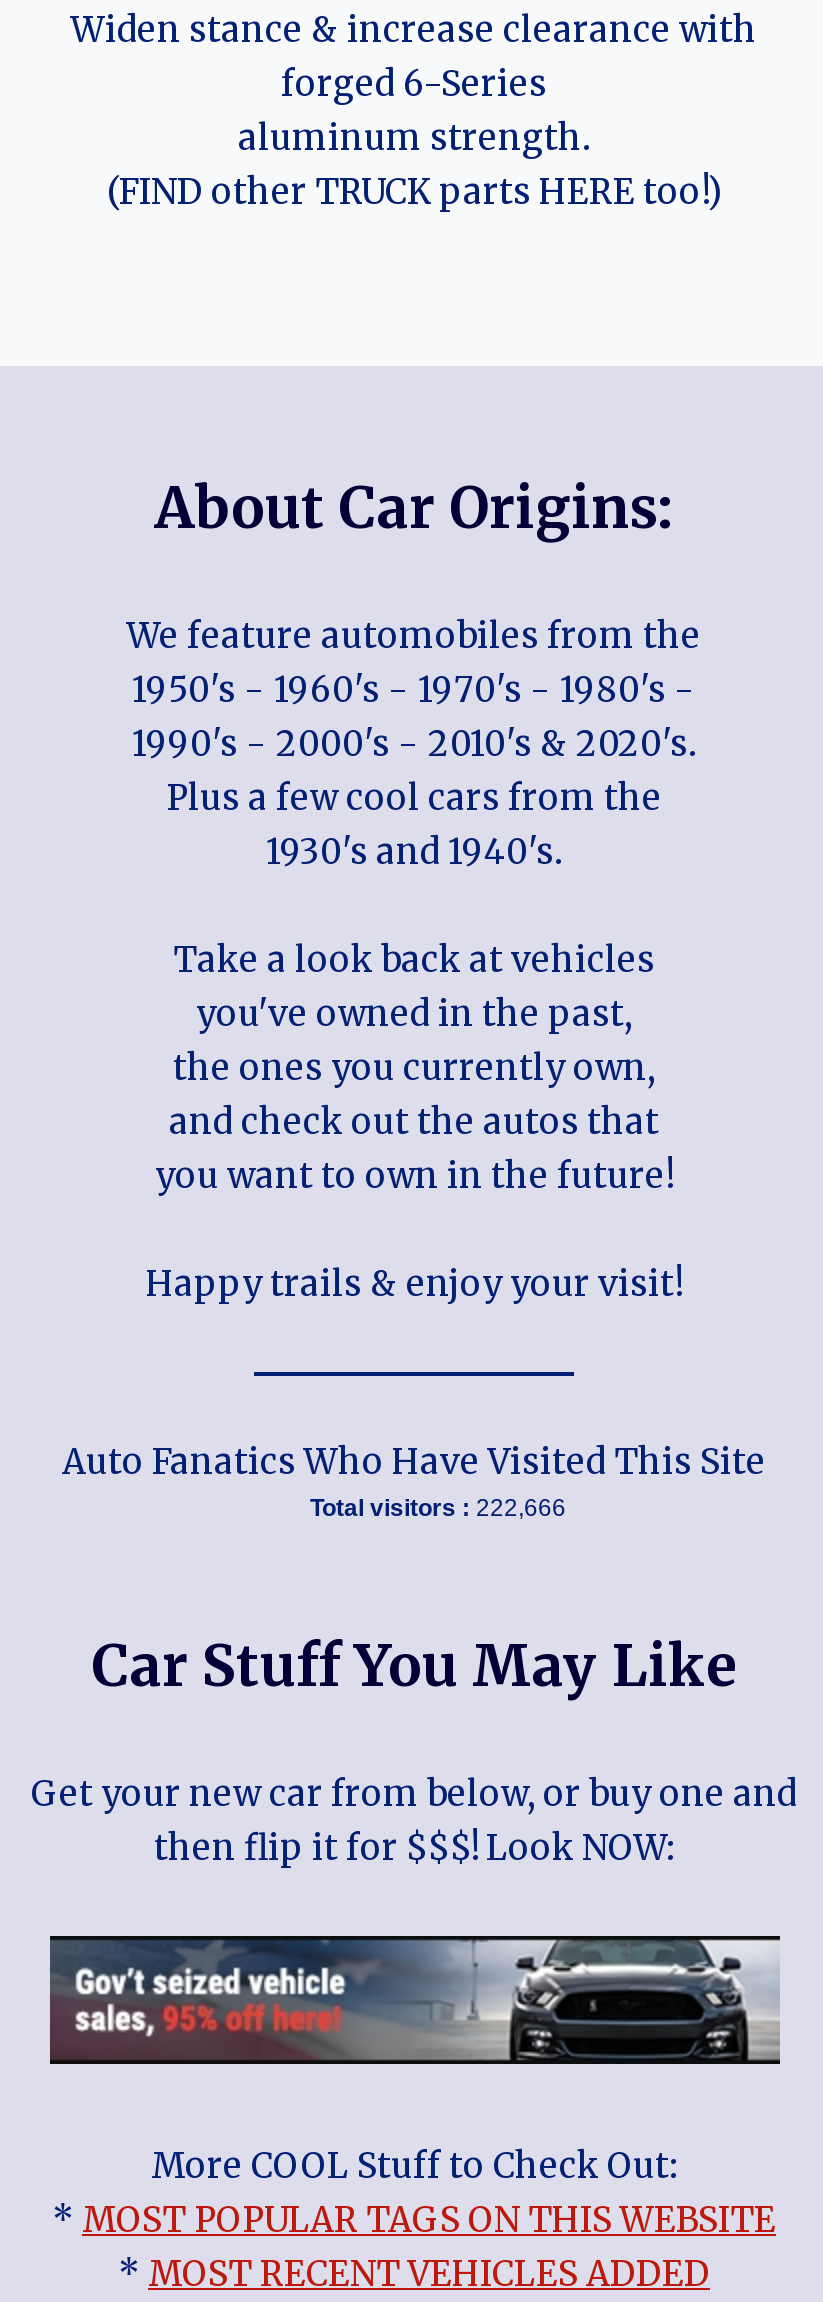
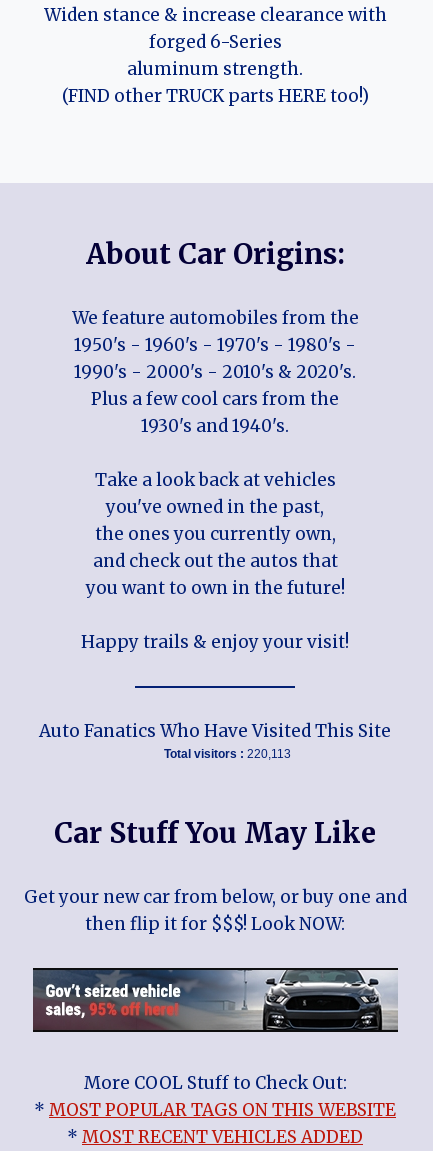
[310,1493,566,1521] Total visitors : 222,666 -> [163,747,290,761] Total visitors : 220,113

